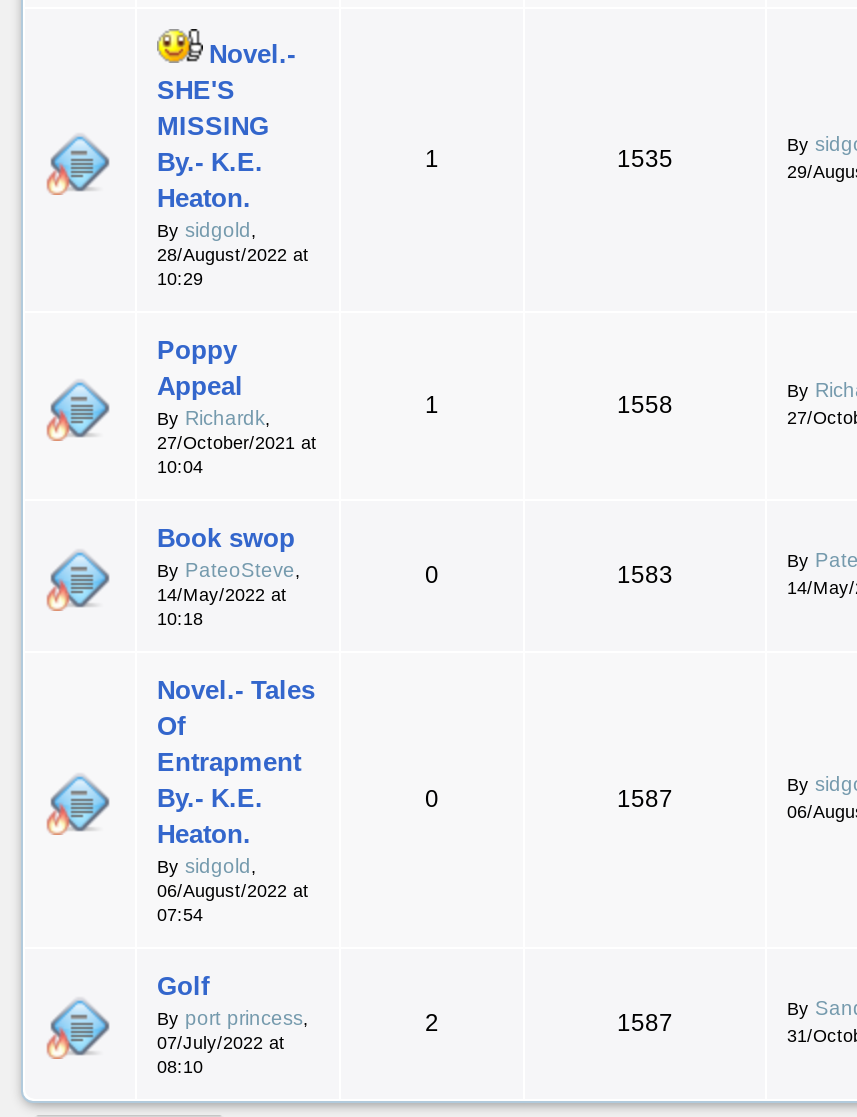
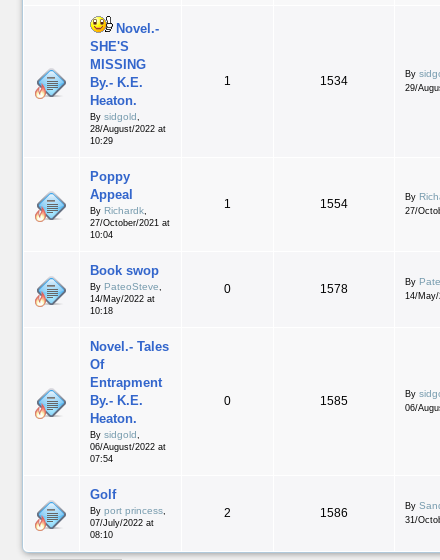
[617,145,673,173] 1535 -> [320,74,348,88] 1534
[617,391,673,419] 1558 -> [320,197,348,211] 1554
[617,561,673,589] 1583 -> [320,282,348,296] 1578
[617,785,673,813] 1587 -> [320,394,348,408] 1585
[617,1009,673,1037] 1587 -> [320,506,348,520] 1586

